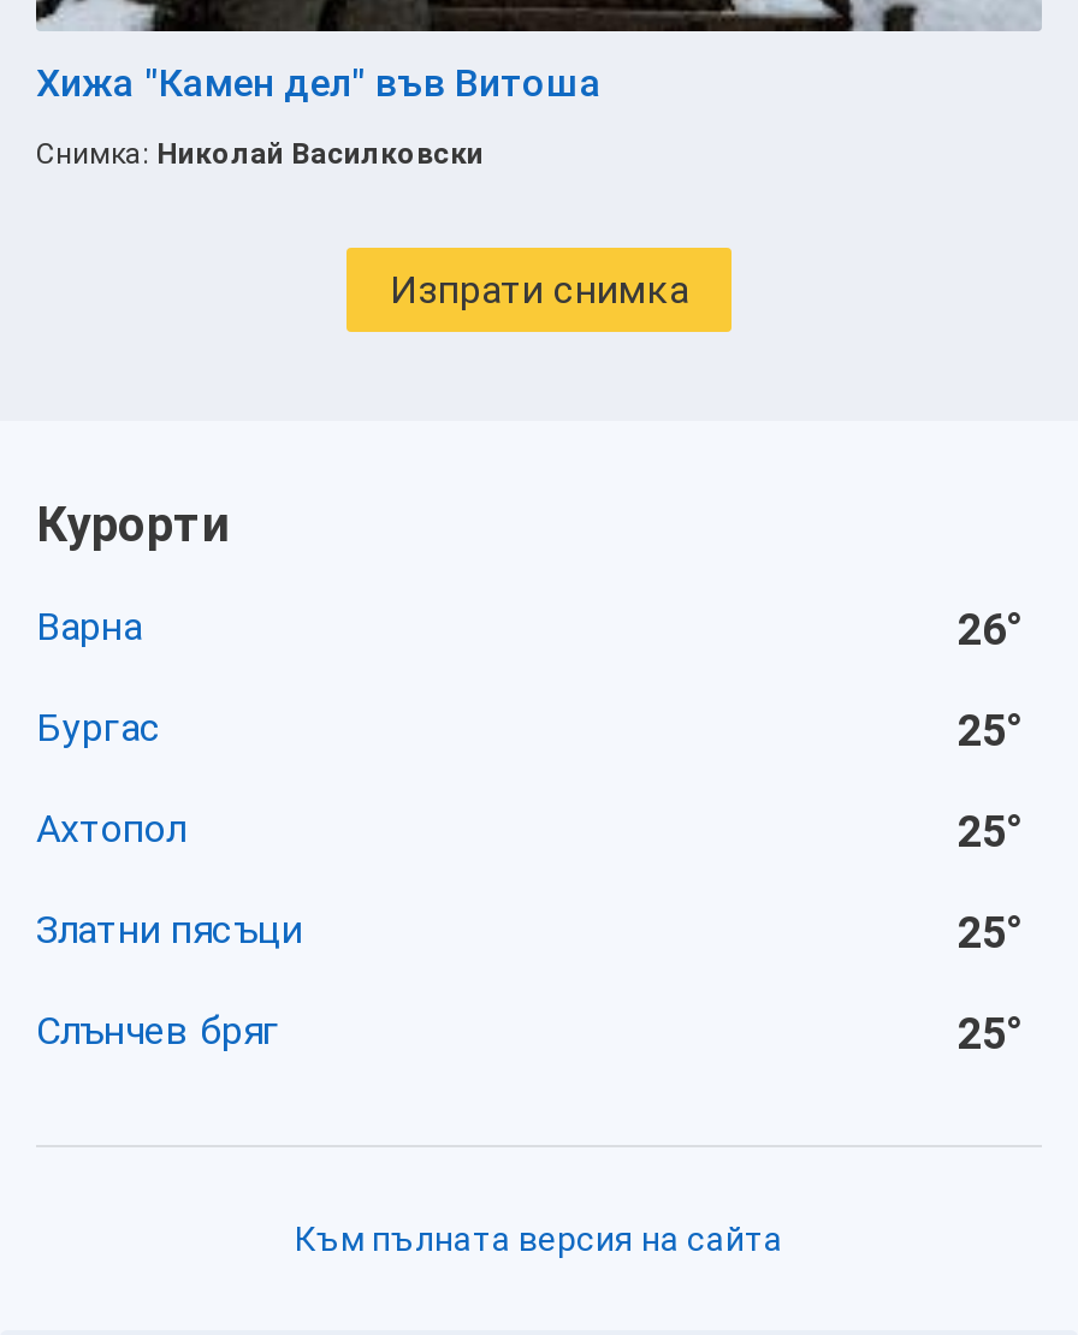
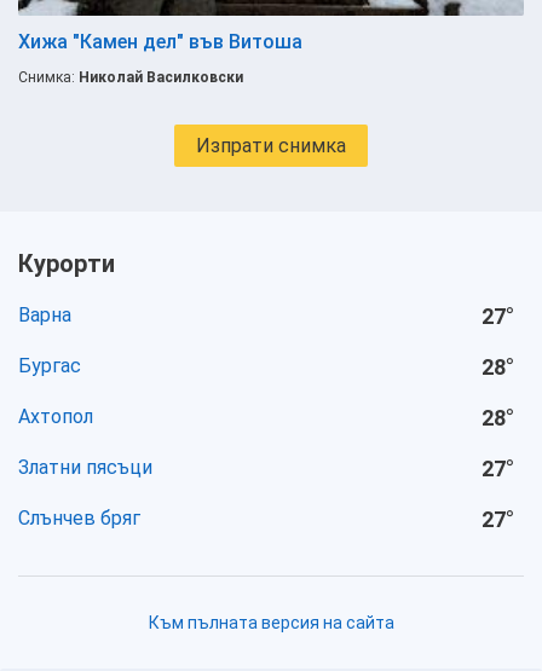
[958,604,1023,654] 26° -> [482,303,514,329] 27°
[958,705,1023,755] 25° -> [482,354,514,380] 28°
[958,806,1023,856] 25° -> [482,405,514,430] 28°
[958,907,1023,957] 25° -> [482,456,514,481] 27°
[958,1008,1023,1058] 25° -> [482,507,514,532] 27°

